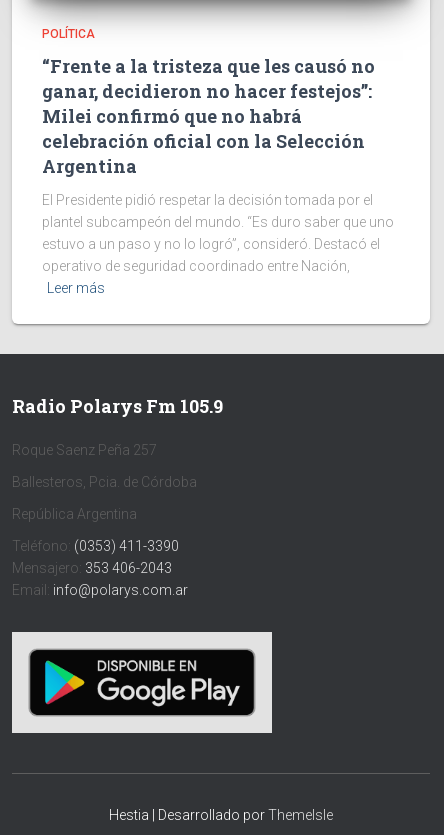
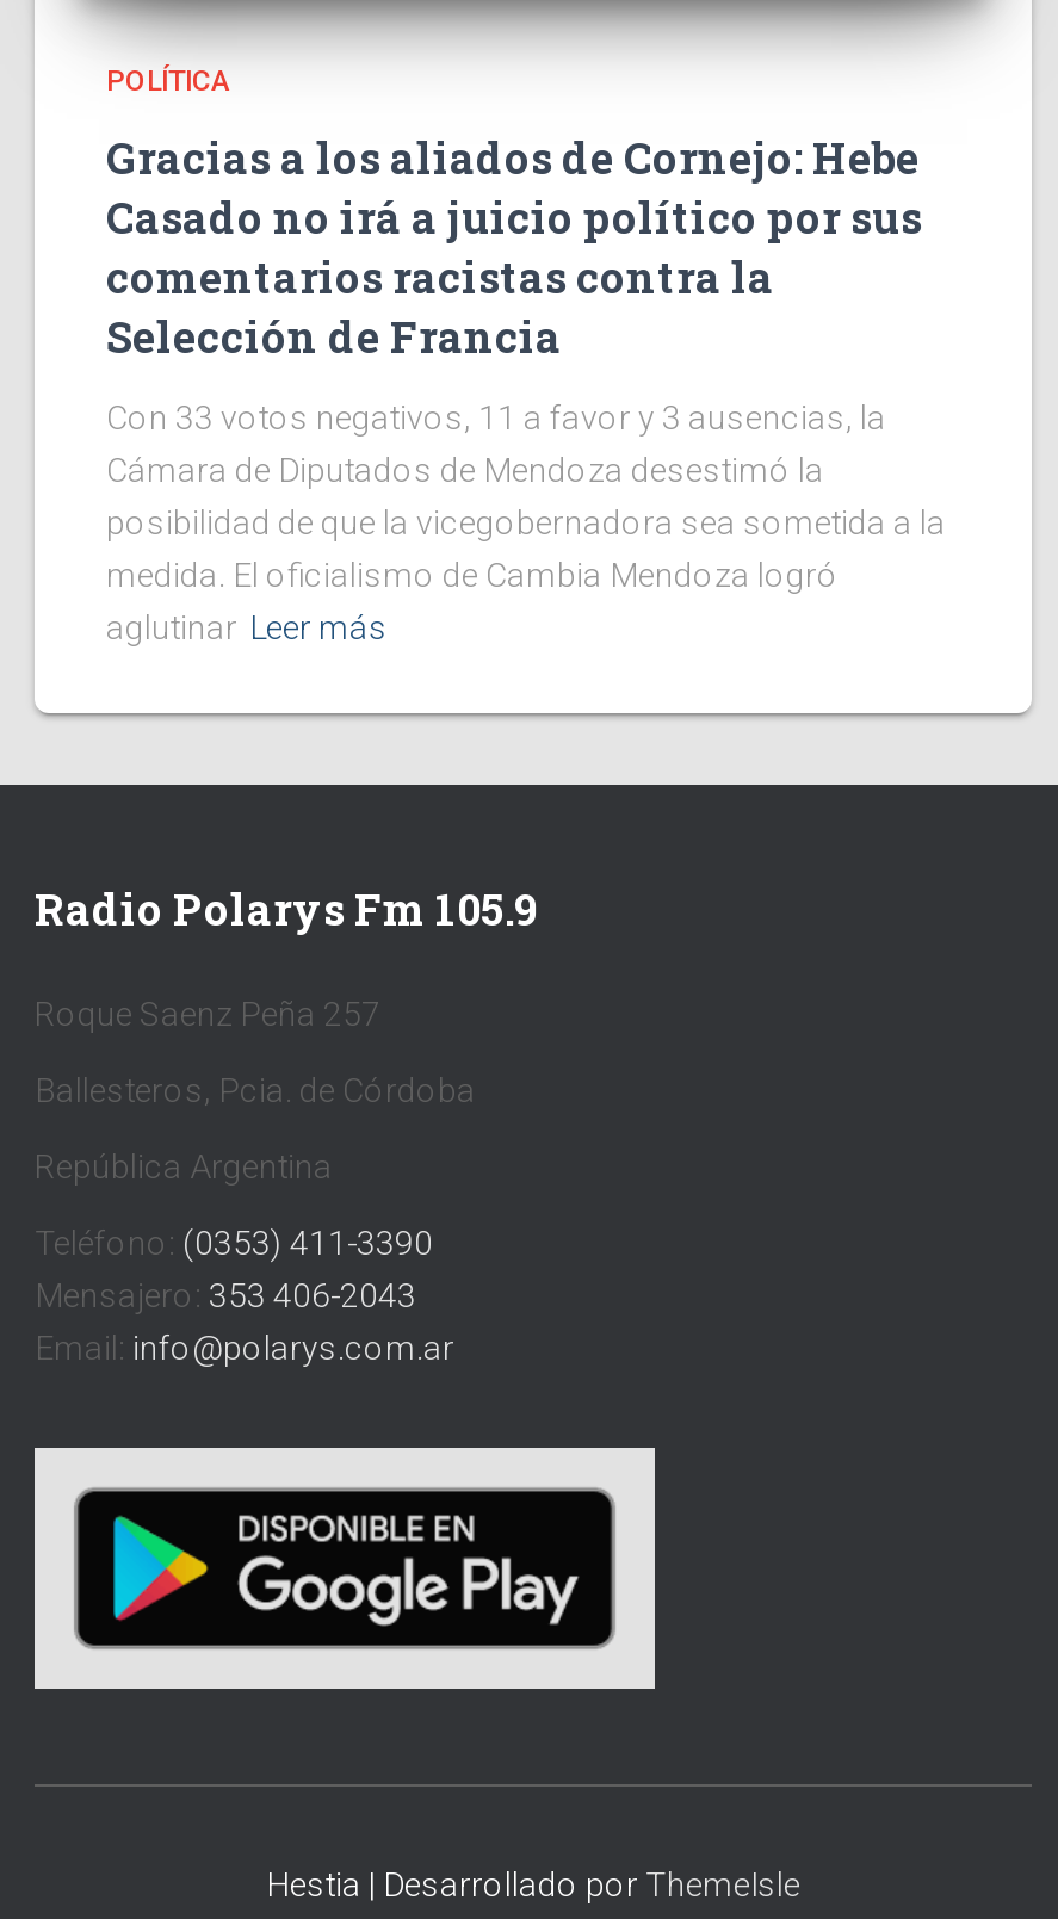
[42,54,375,178] “Frente a la tristeza que les causó no | ganar, decidieron no hacer festejos”: | Milei confirmó que no habrá | celebración oficial con la Selección | Argentina -> [106,130,922,366] Gracias a los aliados de Cornejo: Hebe | Casado no irá a juicio político por sus | comentarios racistas contra la | Selección de Francia
[42,192,394,296] El Presidente pidió respetar la decisión tomada por el | plantel subcampeón del mundo. “Es duro saber que uno | estuvo a un paso y no lo logró”, consideró. Destacó el | operativo de seguridad coordinado entre Nación, | Leer más -> [106,399,946,647] Con 33 votos negativos, 11 a favor y 3 ausencias, la | Cámara de Diputados de Mendoza desestimó la | posibilidad de que la vicegobernadora sea sometida a la | medida. El oficialismo de Cambia Mendoza logró | aglutinar Leer más

